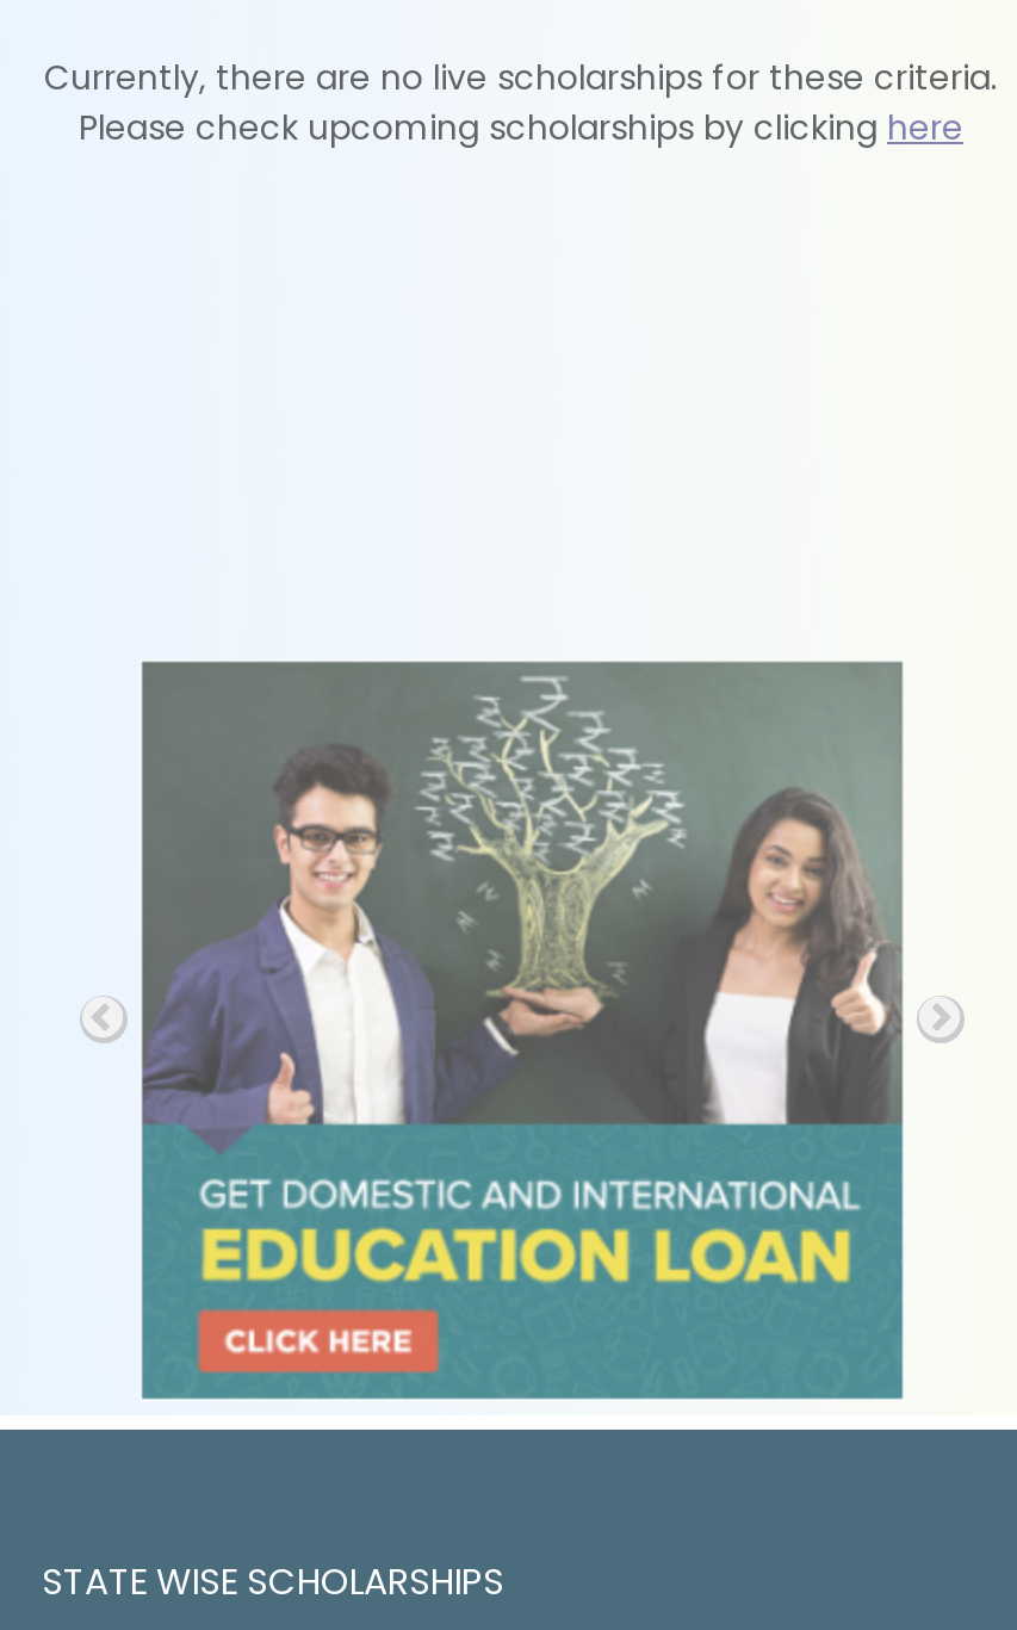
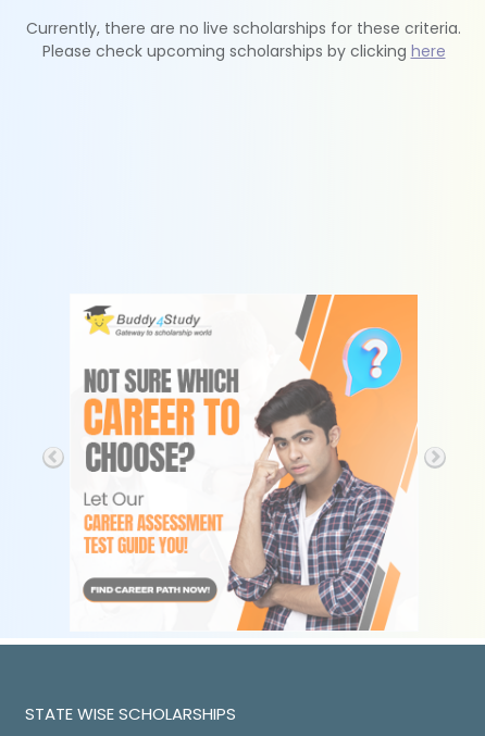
[139,659,905,1401] [image] -> [71,294,419,632] [image]

